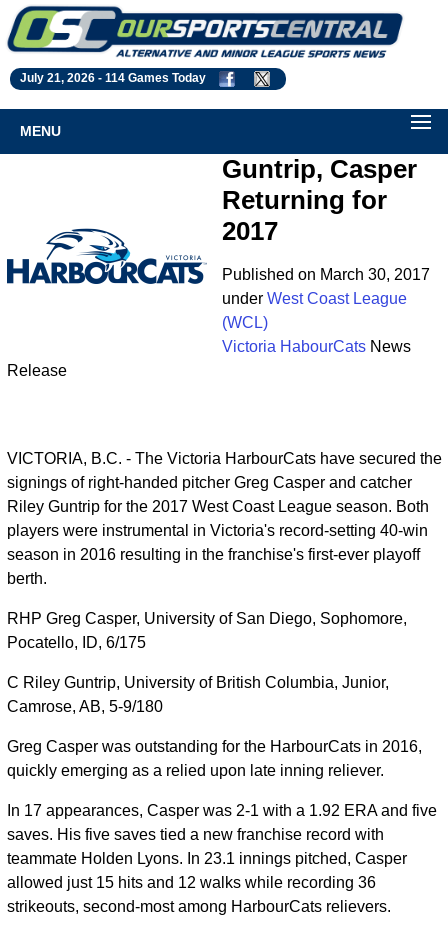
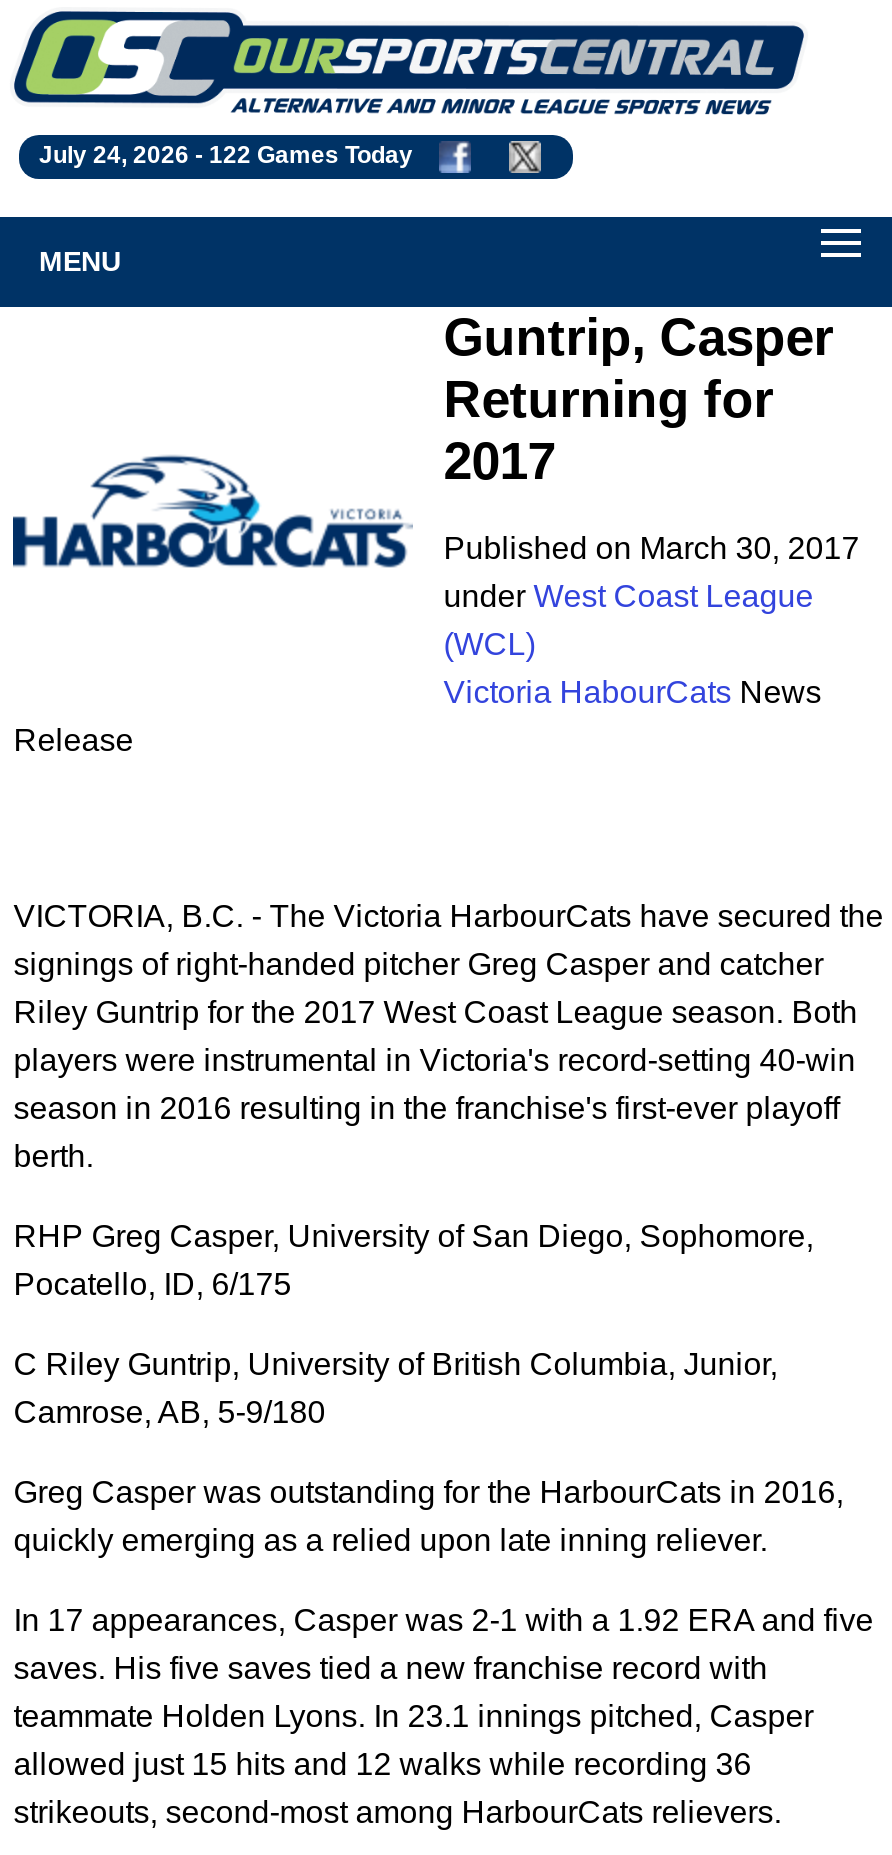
[20,71,206,85] July 21, 2026 - 114 Games Today -> [39,141,413,169] July 24, 2026 - 122 Games Today

